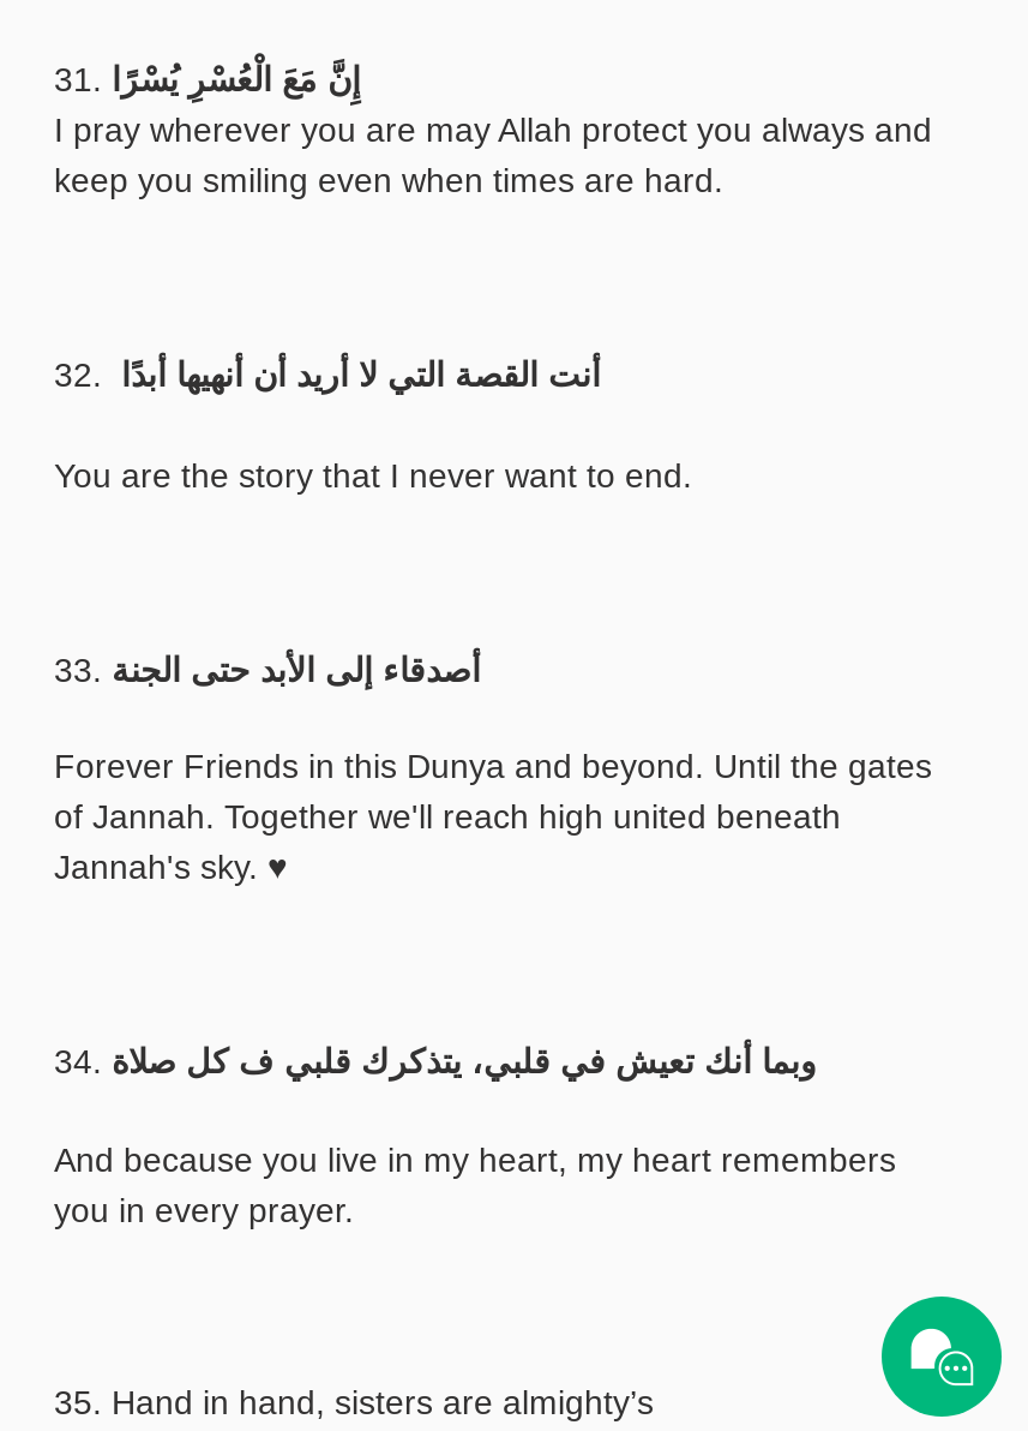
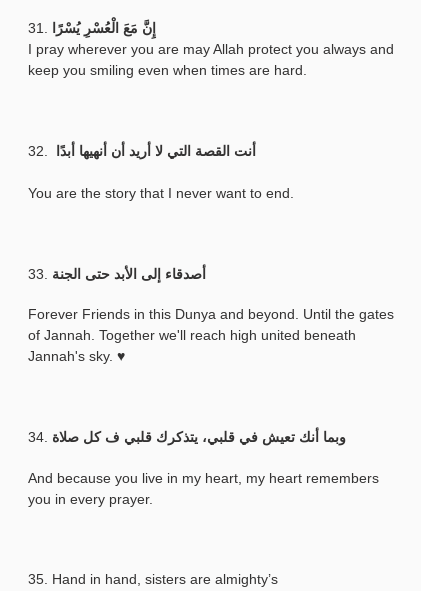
[879,1294,1004,1419] [image] -> none

